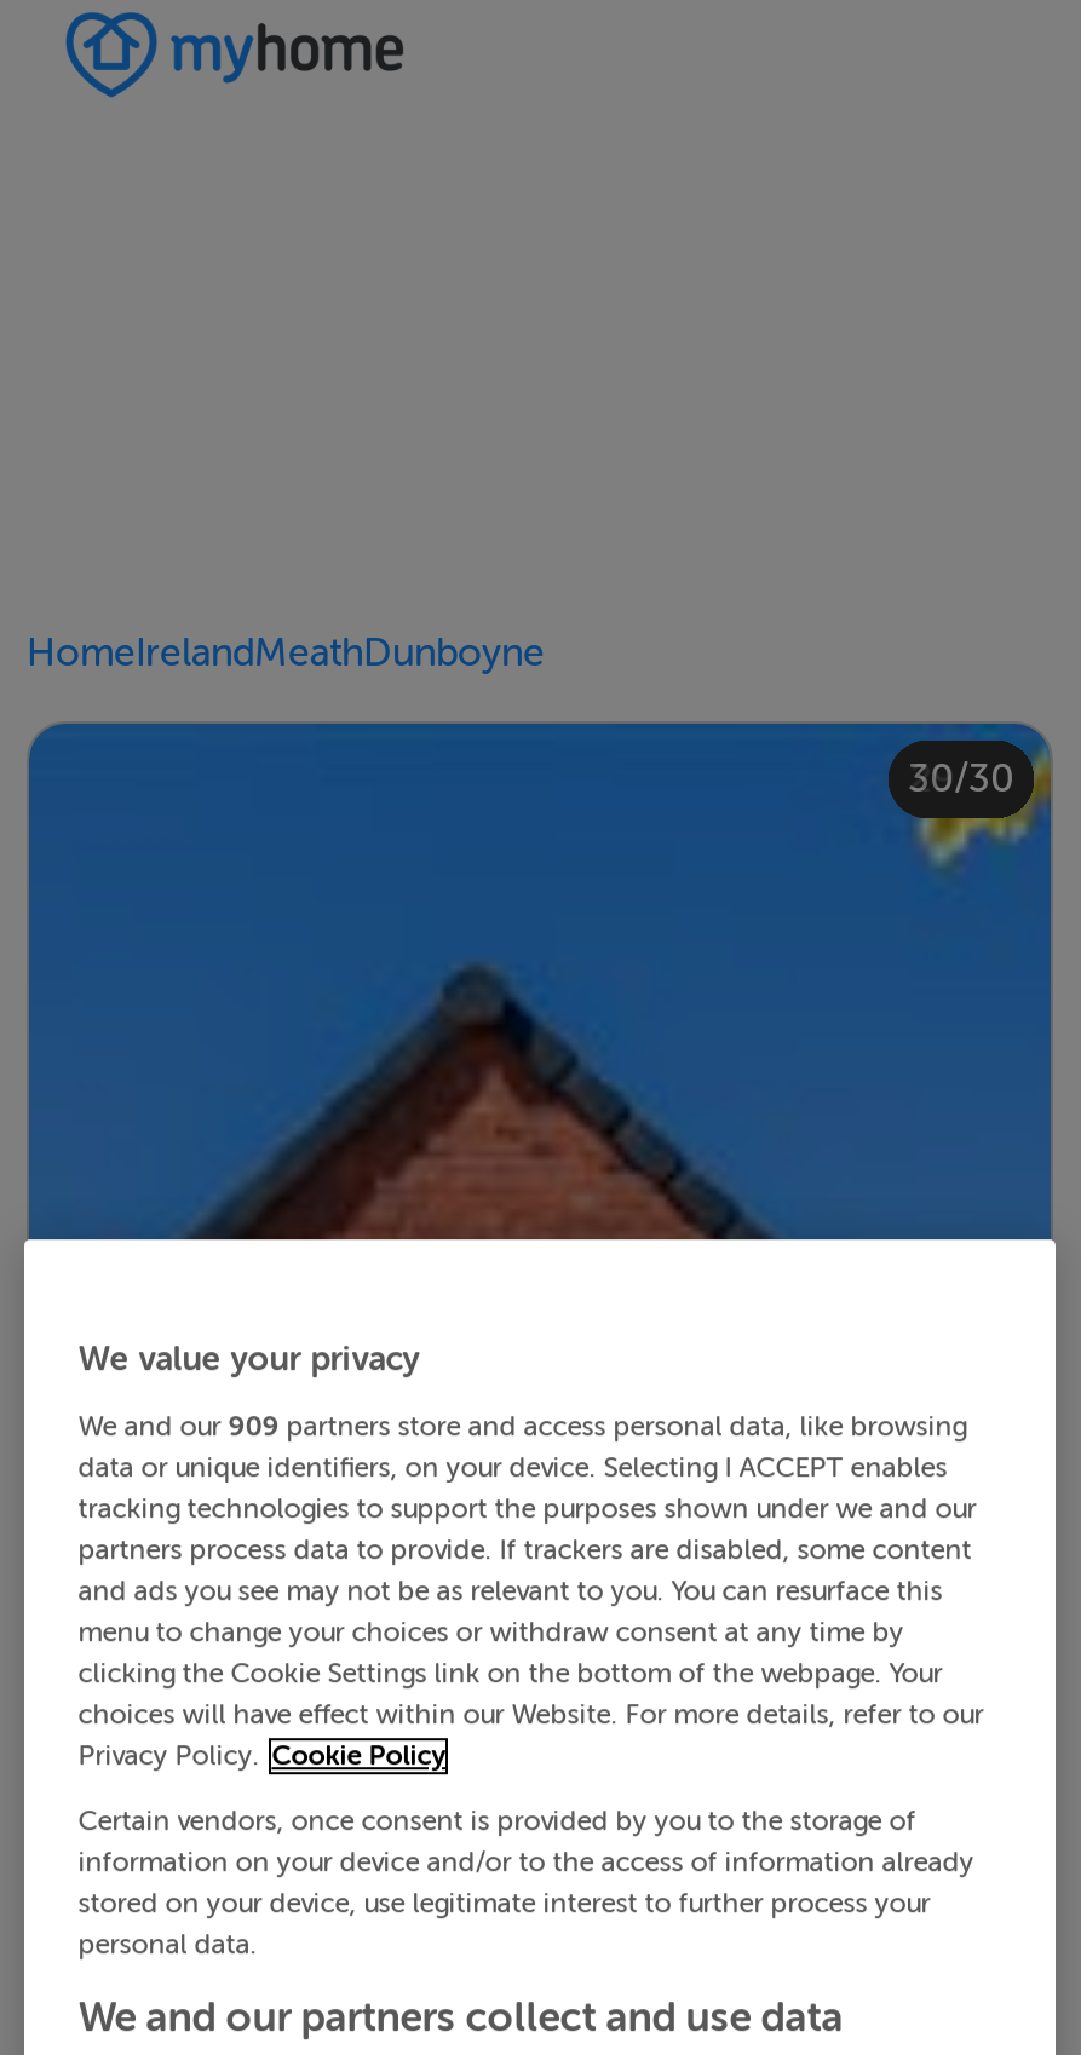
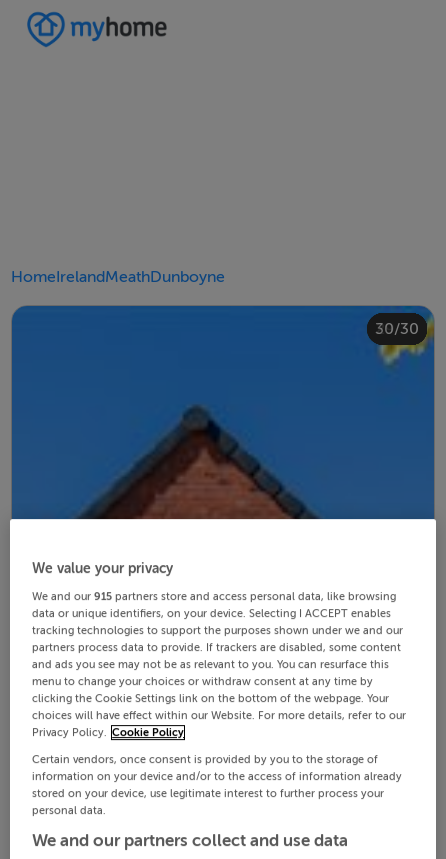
[78,1412,966,1443] We and our 909 partners store and access personal data, like browsing -> [32,590,396,603] We and our 915 partners store and access personal data, like browsing

